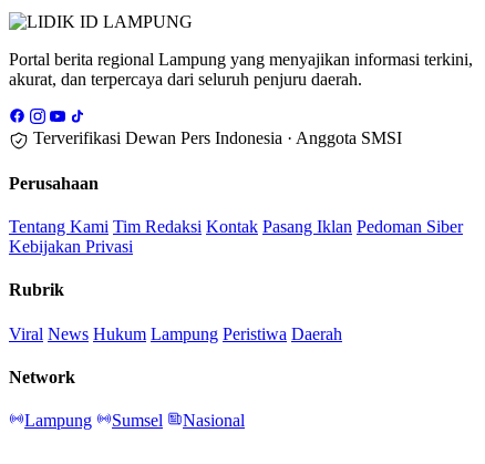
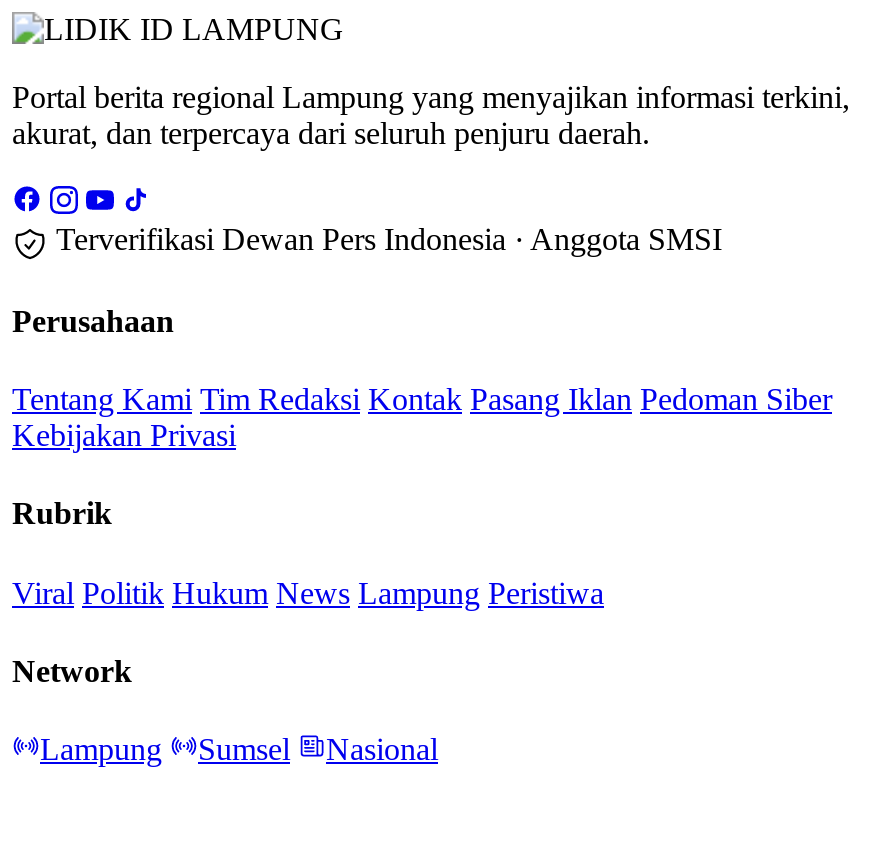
[9,324,342,343] Viral News Hukum Lampung Peristiwa Daerah -> [12,575,604,609] Viral Politik Hukum News Lampung Peristiwa

